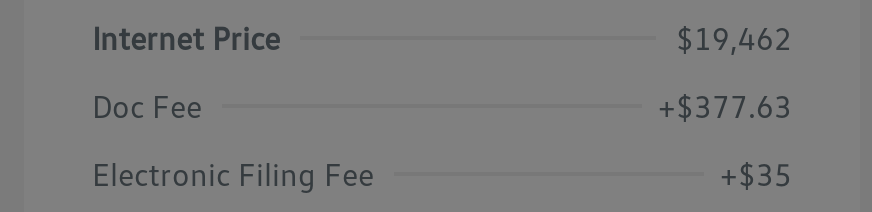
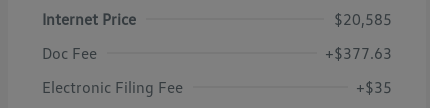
[676,17,792,57] $19,462 -> [334,9,392,29] $20,585

